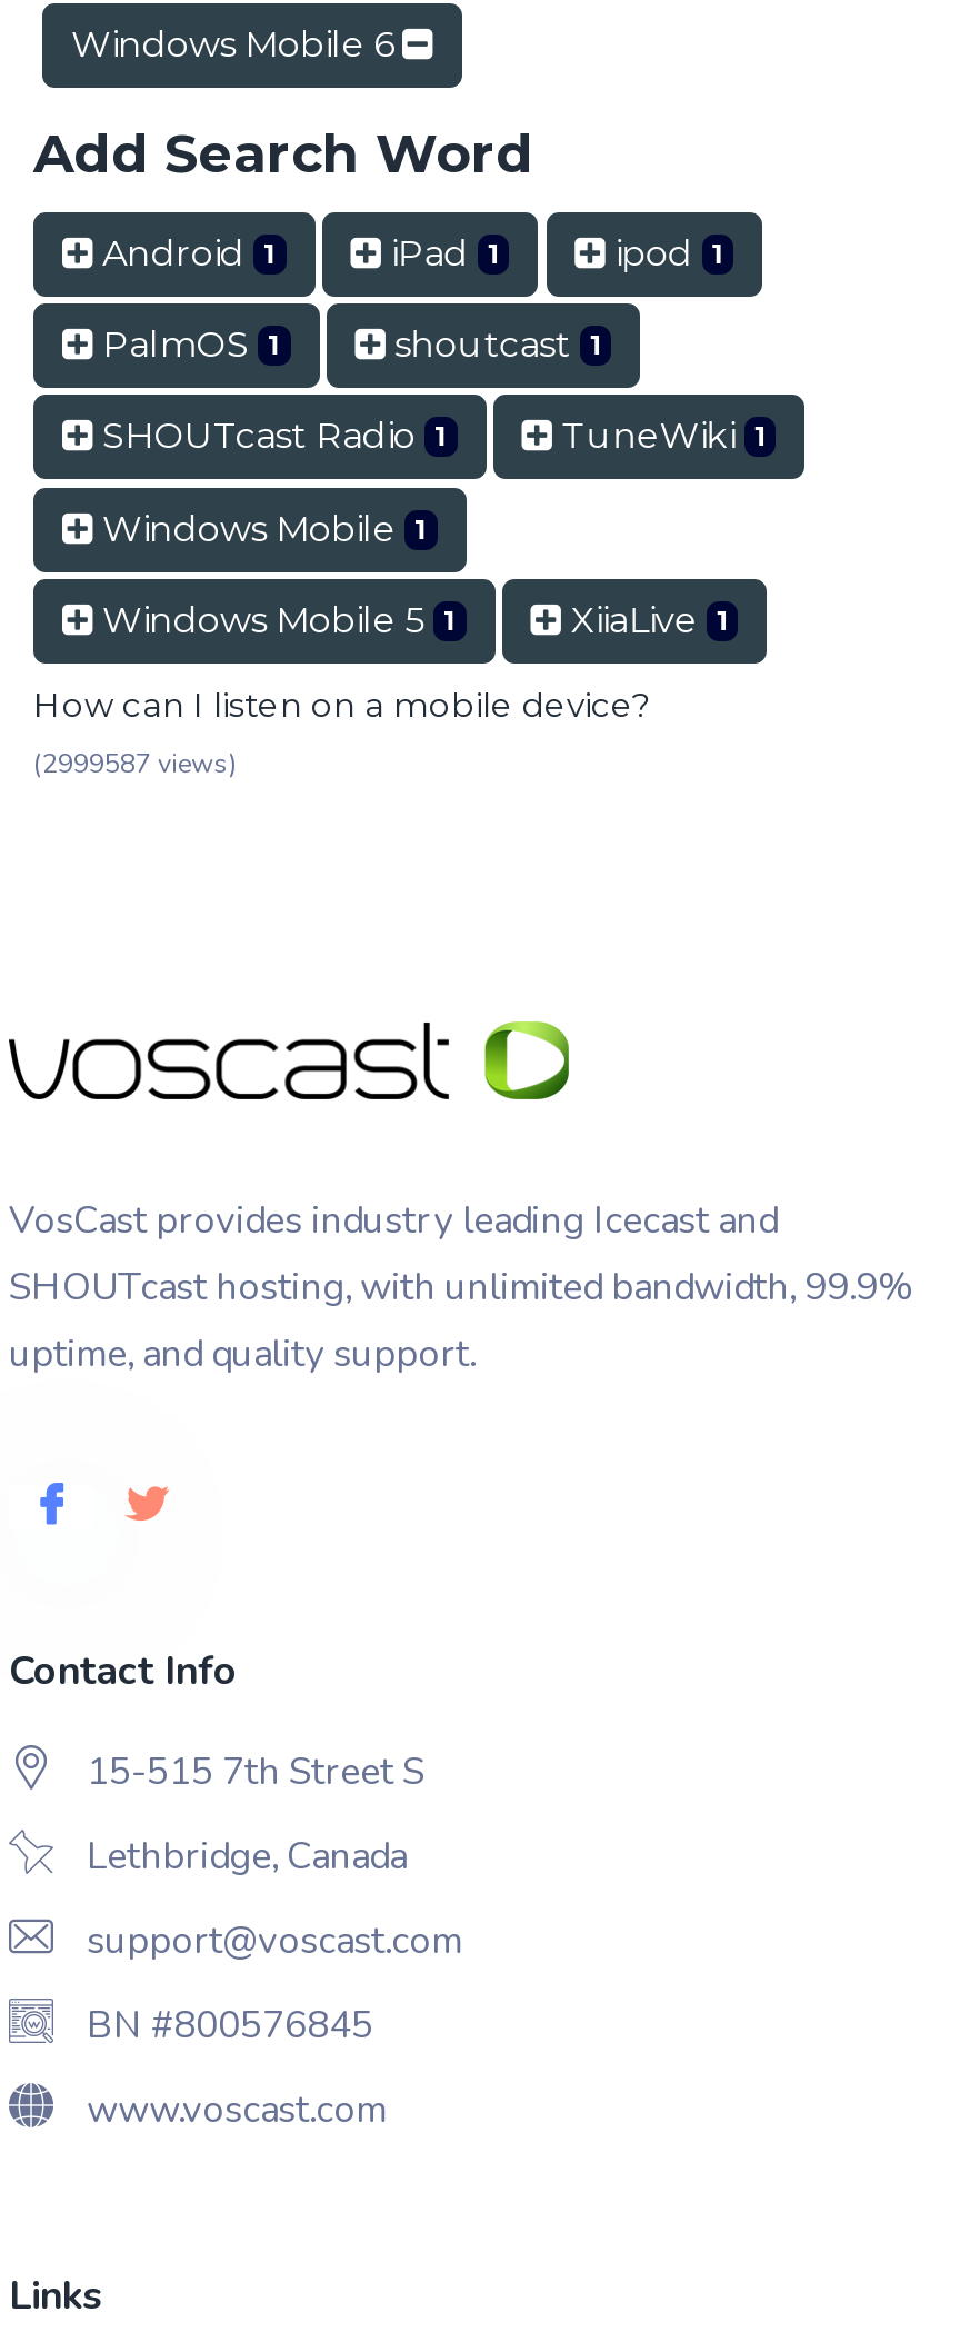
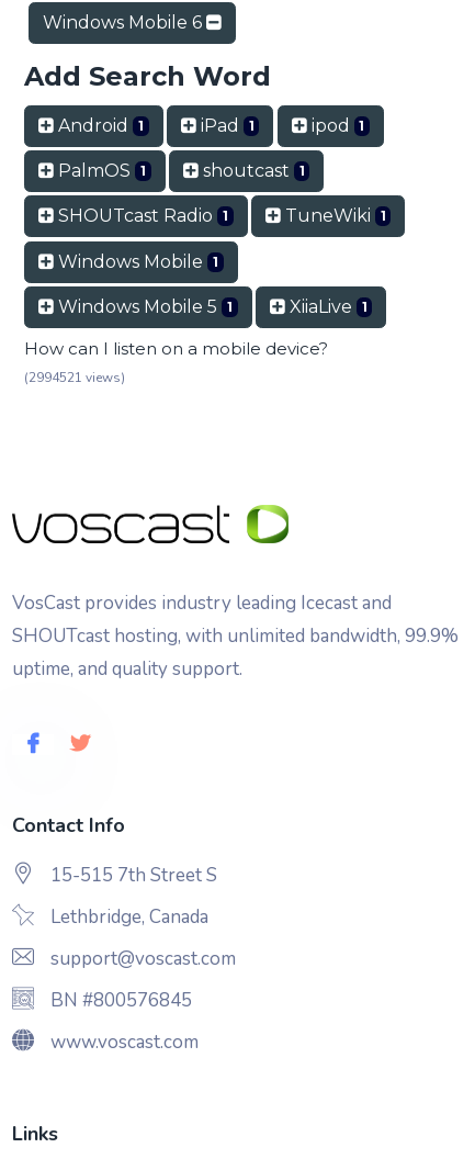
[33,746,238,781] (2999587 views) -> [24,369,125,386] (2994521 views)

